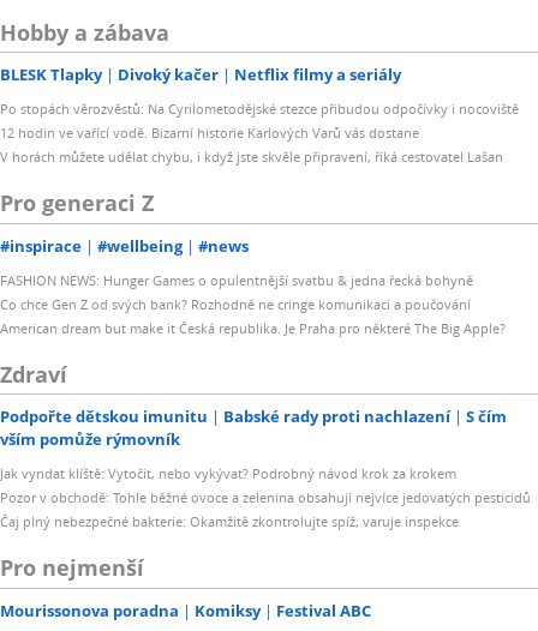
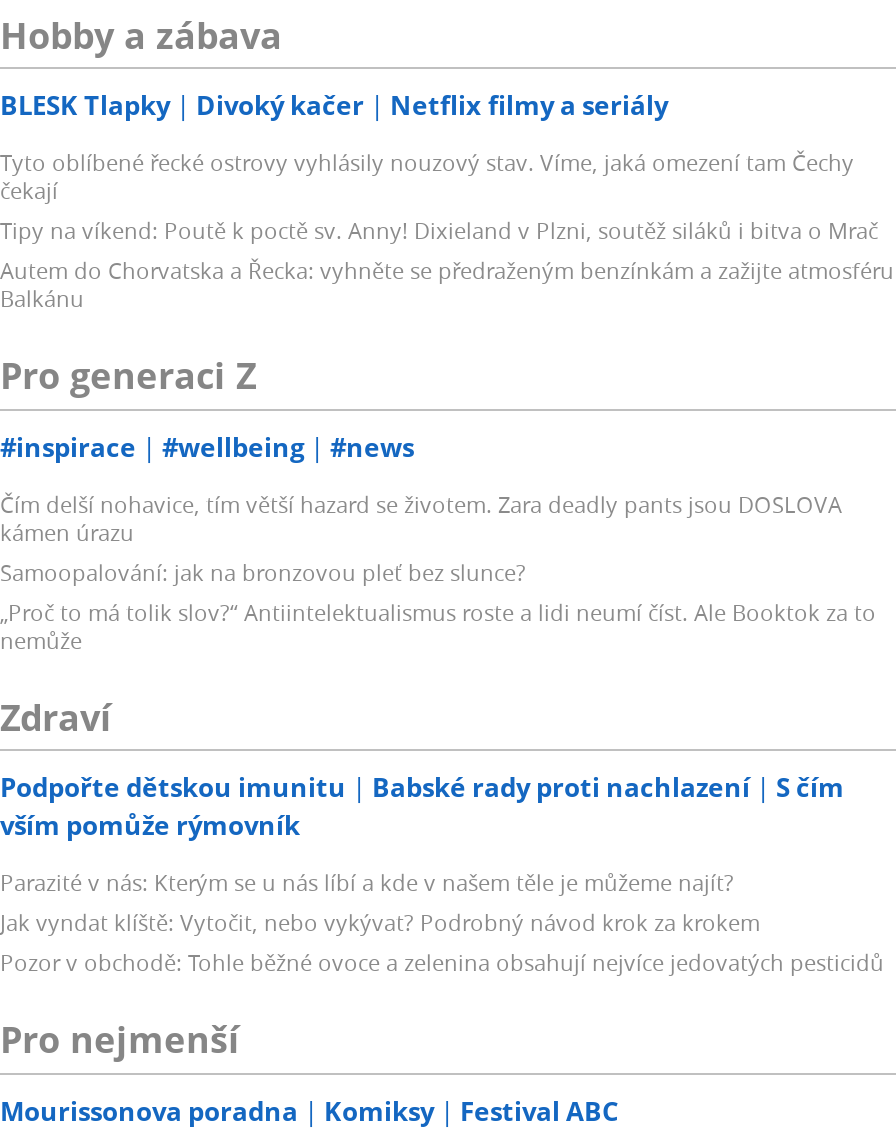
[0,100,519,166] Po stopách věrozvěstů: Na Cyrilometodějské stezce přibudou odpočívky i nocoviště | 12 hodin ve vařící vodě. Bizarní historie Karlových Varů vás dostane | V horách můžete udělat chybu, i když jste skvěle připravení, říká cestovatel Lašan -> [0,147,894,313] Tyto oblíbené řecké ostrovy vyhlásily nouzový stav. Víme, jaká omezení tam Čechy | čekají | Tipy na víkend: Poutě k poctě sv. Anny! Dixieland v Plzni, soutěž siláků i bitva o Mrač | Autem do Chorvatska a Řecka: vyhněte se předraženým benzínkám a zažijte atmosféru | Balkánu
[0,271,506,336] FASHION NEWS: Hunger Games o opulentnější svatbu & jedna řecká bohyně | Co chce Gen Z od svých bank? Rozhodně ne cringe komunikaci a poučování | American dream but make it Česká republika. Je Praha pro některé The Big Apple? -> [0,488,876,654] Čím delší nohavice, tím větší hazard se životem. Zara deadly pants jsou DOSLOVA | kámen úrazu | Samoopalování: jak na bronzovou pleť bez slunce? | „Proč to má tolik slov?“ Antiintelektualismus roste a lidi neumí číst. Ale Booktok za to | nemůže
none -> [0,867,734,897] Parazité v nás: Kterým se u nás líbí a kde v našem těle je můžeme najít?
moved [0,464,531,506] -> [0,907,884,977]: Jak vyndat klíště: Vytočit, nebo vykývat? Podrobný návod krok za krokem | Pozor v obchodě: Tohle běžné ovoce a zelenina obsahují nejvíce jedovatých pesticidů
[0,512,459,530] Čaj plný nebezpečné bakterie: Okamžitě zkontrolujte spíž, varuje inspekce -> none

